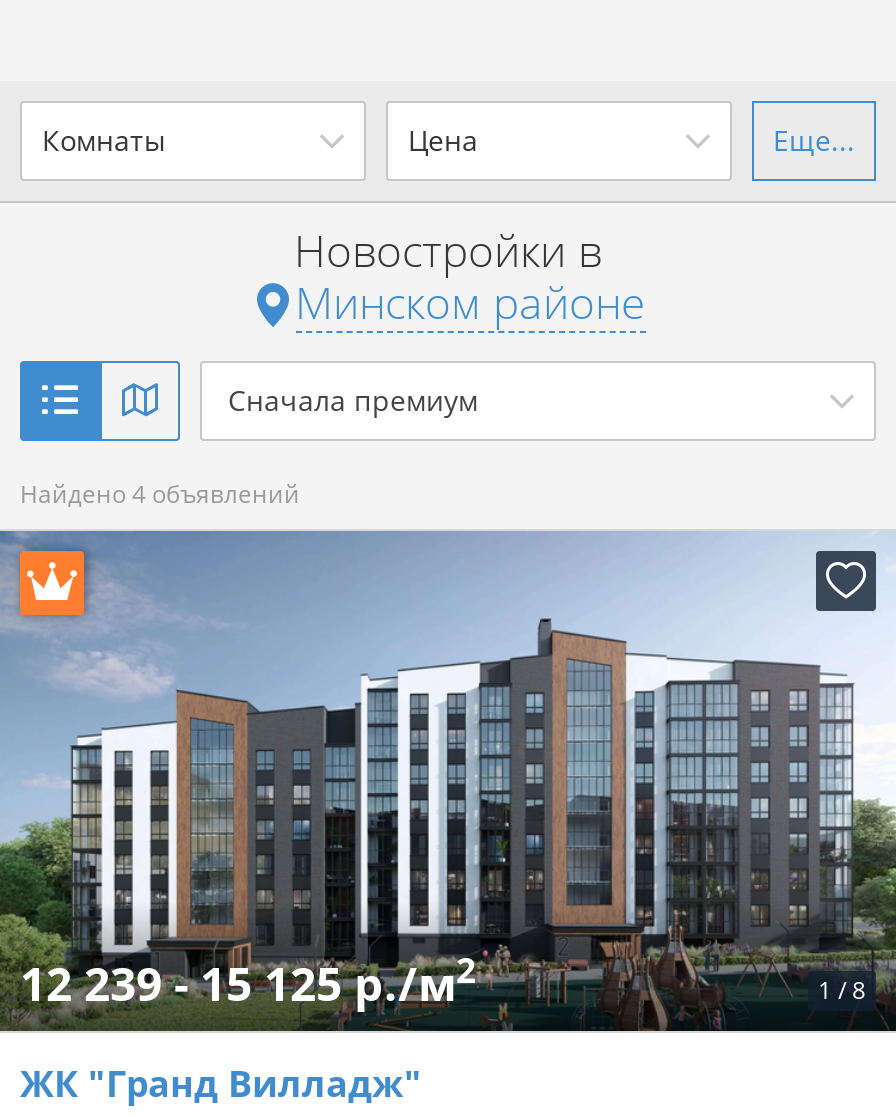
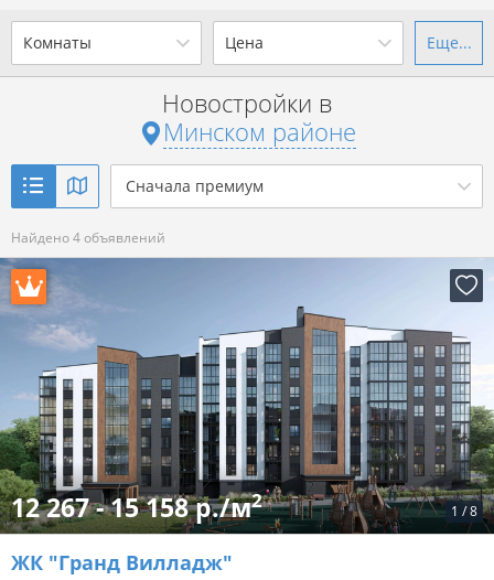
[20,948,476,1015] 12 239 - 15 125 р./м2 -> [11,488,262,525] 12 267 - 15 158 р./м2

